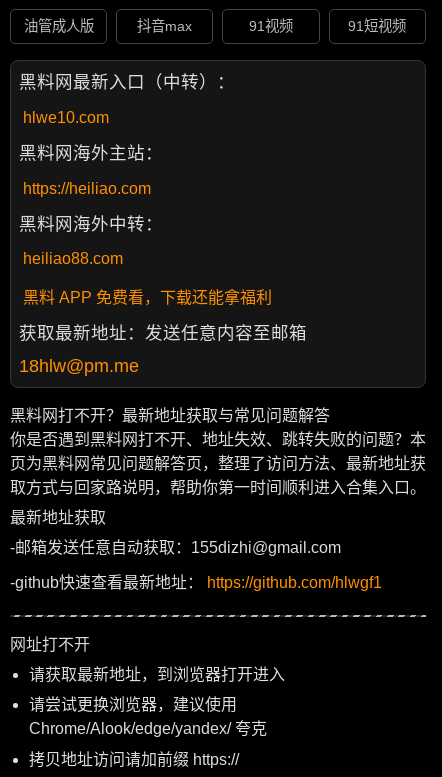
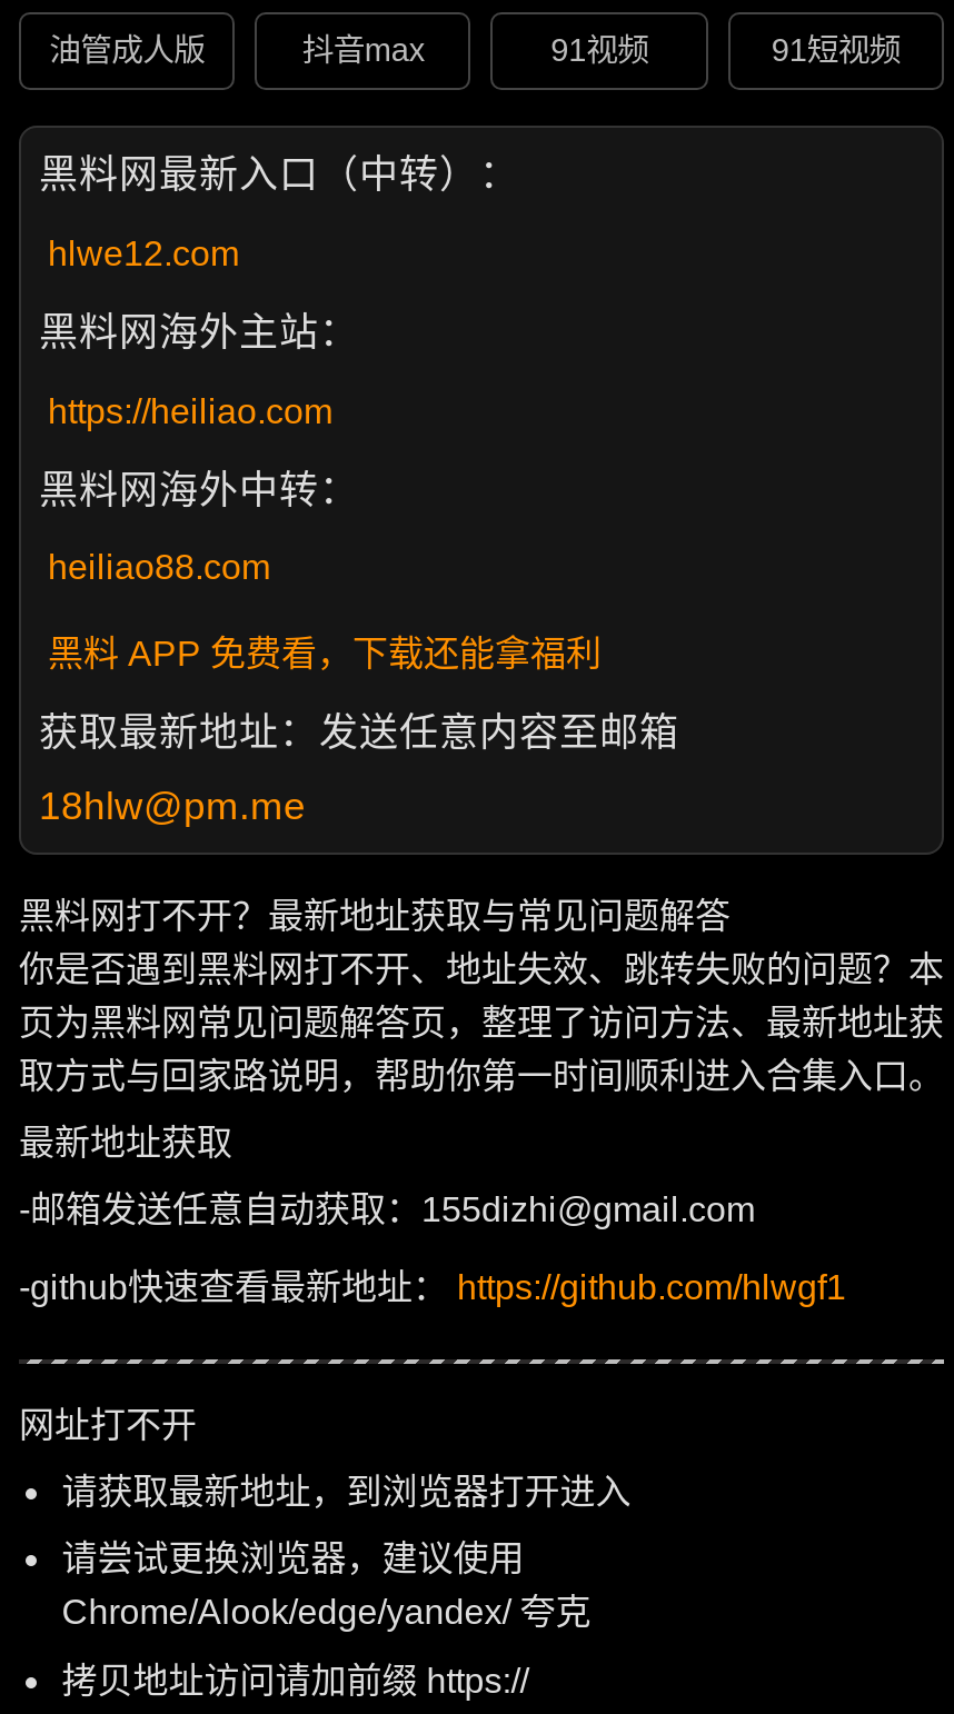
[23,109,109,126] hlwe10.com -> [48,234,239,272] hlwe12.com

